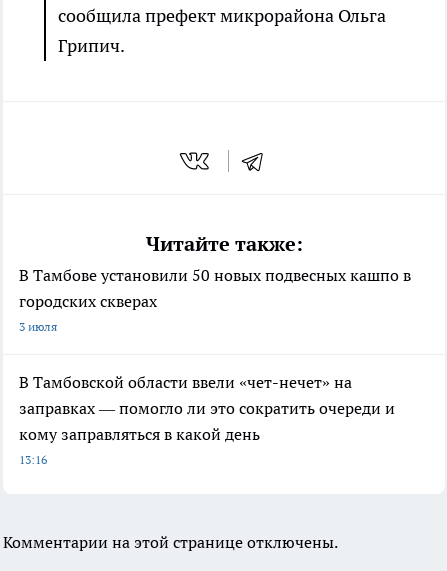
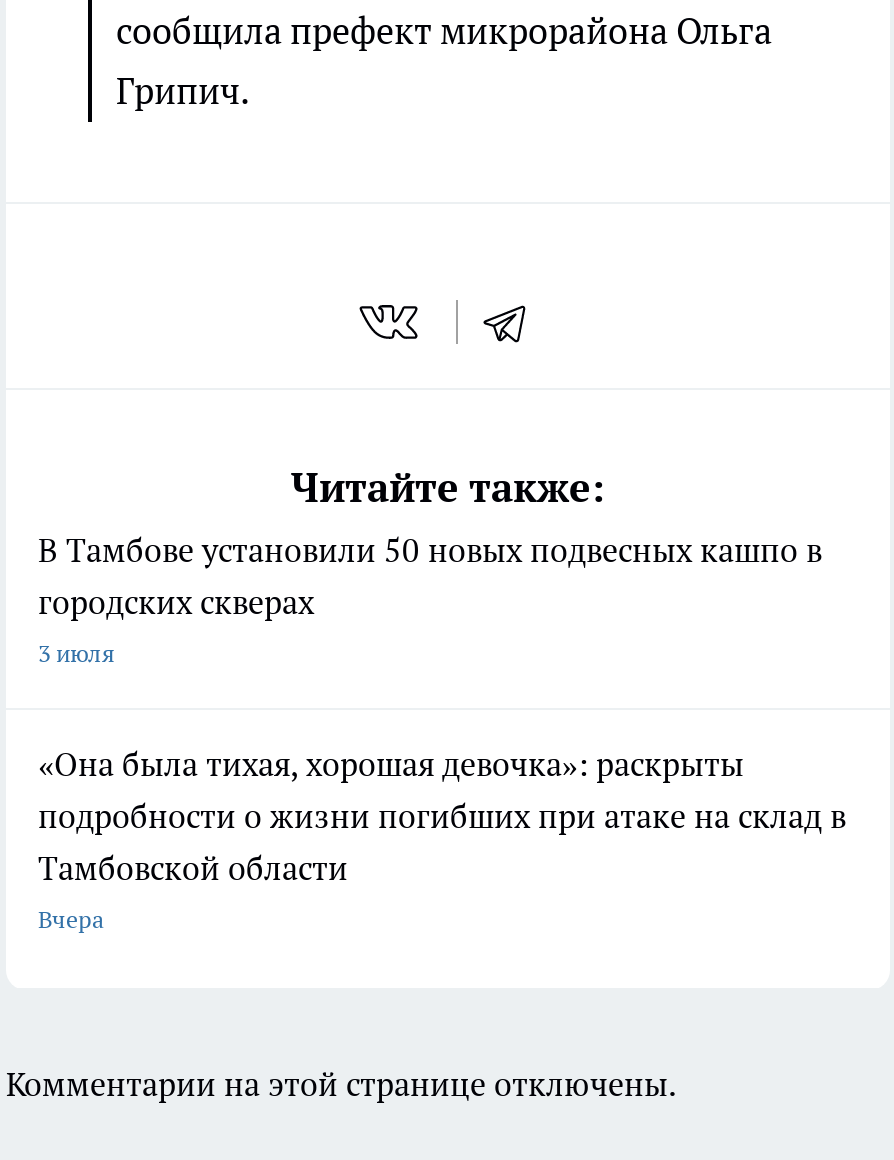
[19,372,395,467] В Тамбовской области ввели «чет-нечет» на | заправках — помогло ли это сократить очереди и | кому заправляться в какой день | 13:16 -> [38,744,846,934] «Она была тихая, хорошая девочка»: раскрыты | подробности о жизни погибших при атаке на склад в | Тамбовской области | Вчера

